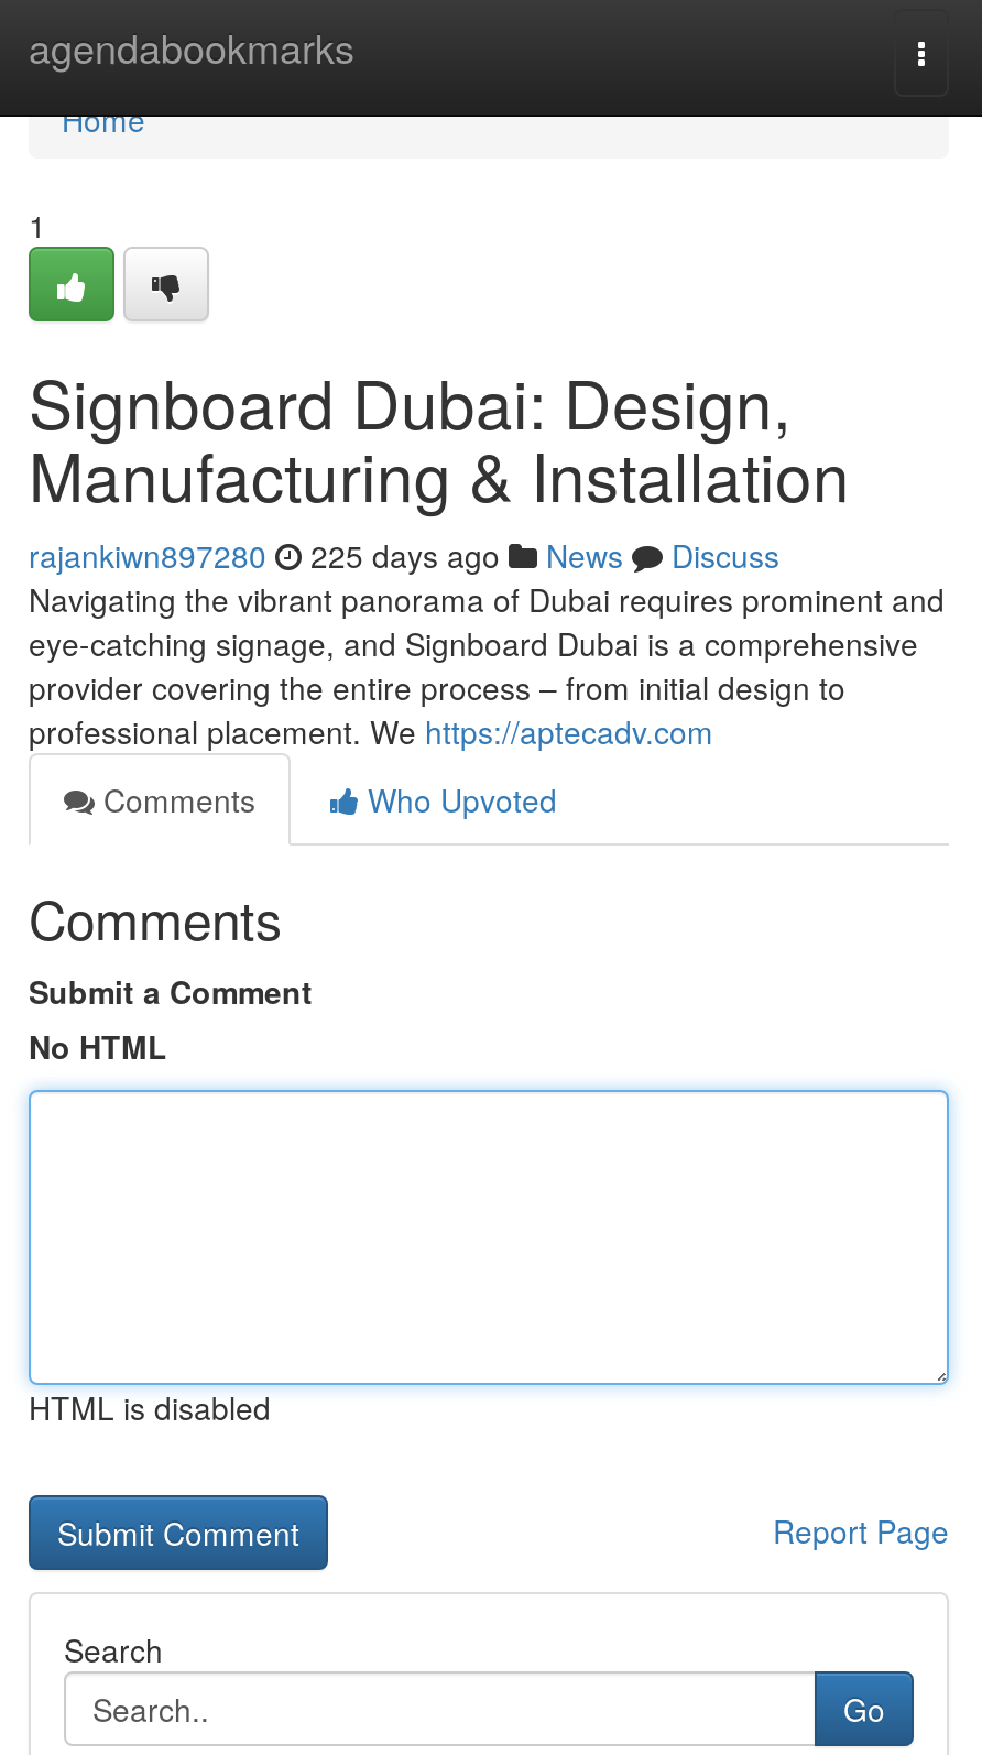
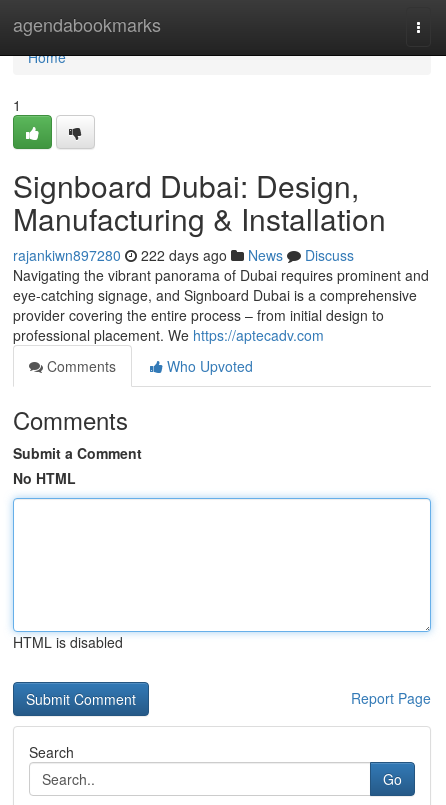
[29,533,779,577] rajankiwn897280 225 days ago News Discuss -> [13,245,354,265] rajankiwn897280 222 days ago News Discuss

